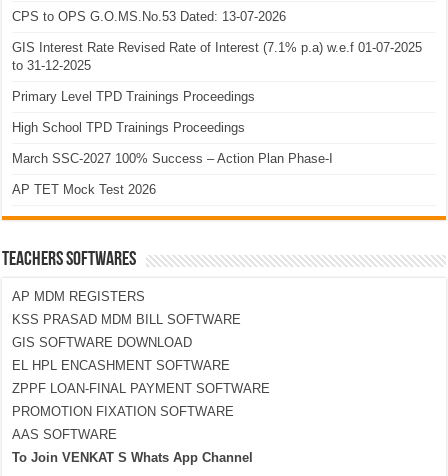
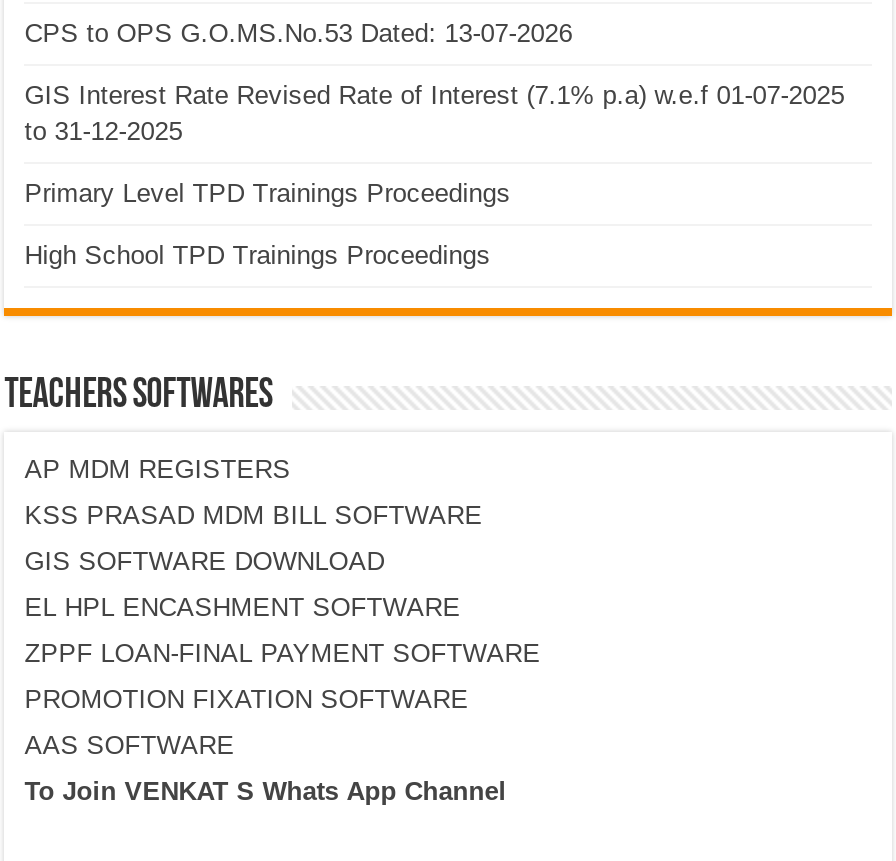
[12,151,333,197] March SSC-2027 100% Success – Action Plan Phase-I | AP TET Mock Test 2026 -> none

